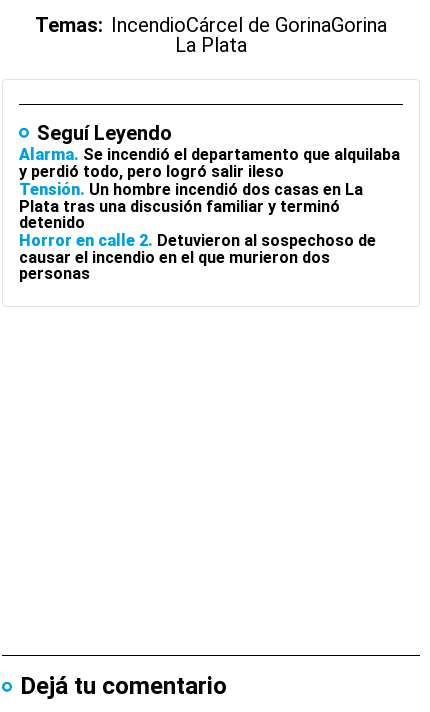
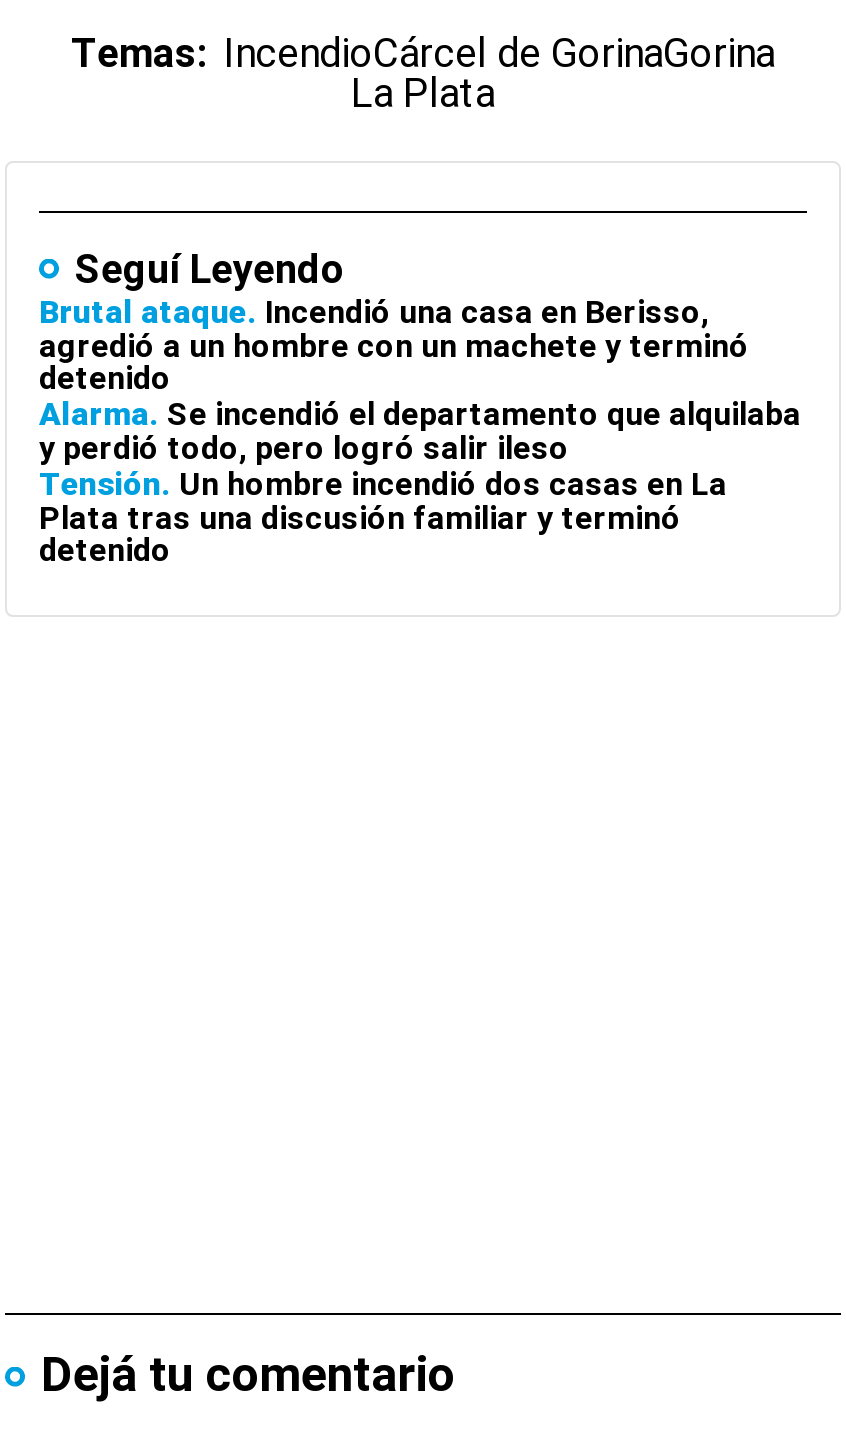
none -> [39,294,749,398] Brutal ataque Incendió una casa en Berisso, | agredió a un hombre con un machete y terminó | detenido
moved [19,145,400,232] -> [39,396,801,570]: Alarma Se incendió el departamento que alquilaba | y perdió todo, pero logró salir ileso | Tensión Un hombre incendió dos casas en La | Plata tras una discusión familiar y terminó | detenido
[19,231,376,283] Horror en calle 2 Detuvieron al sospechoso de | causar el incendio en el que murieron dos | personas -> none

